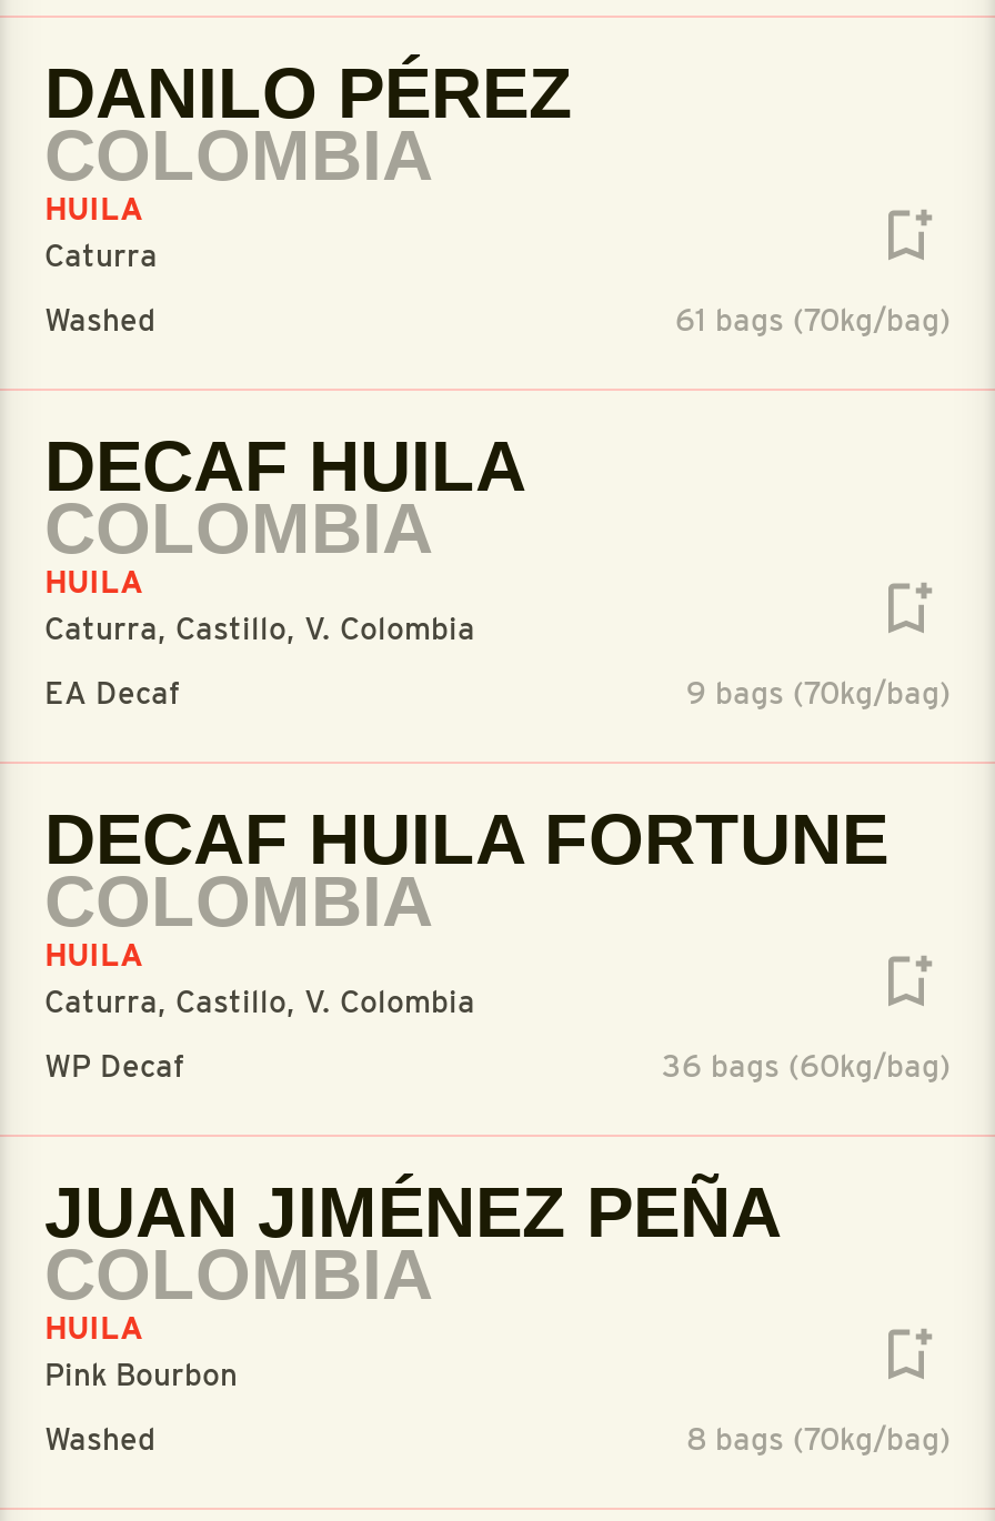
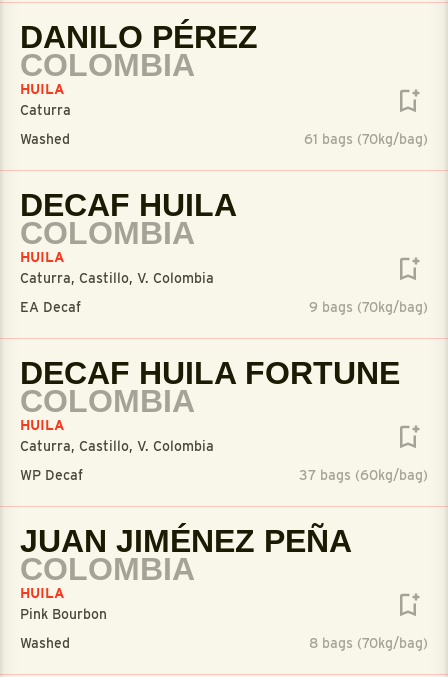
[662,1048,951,1084] 36 bags (60kg/bag) -> [299,467,428,483] 37 bags (60kg/bag)

